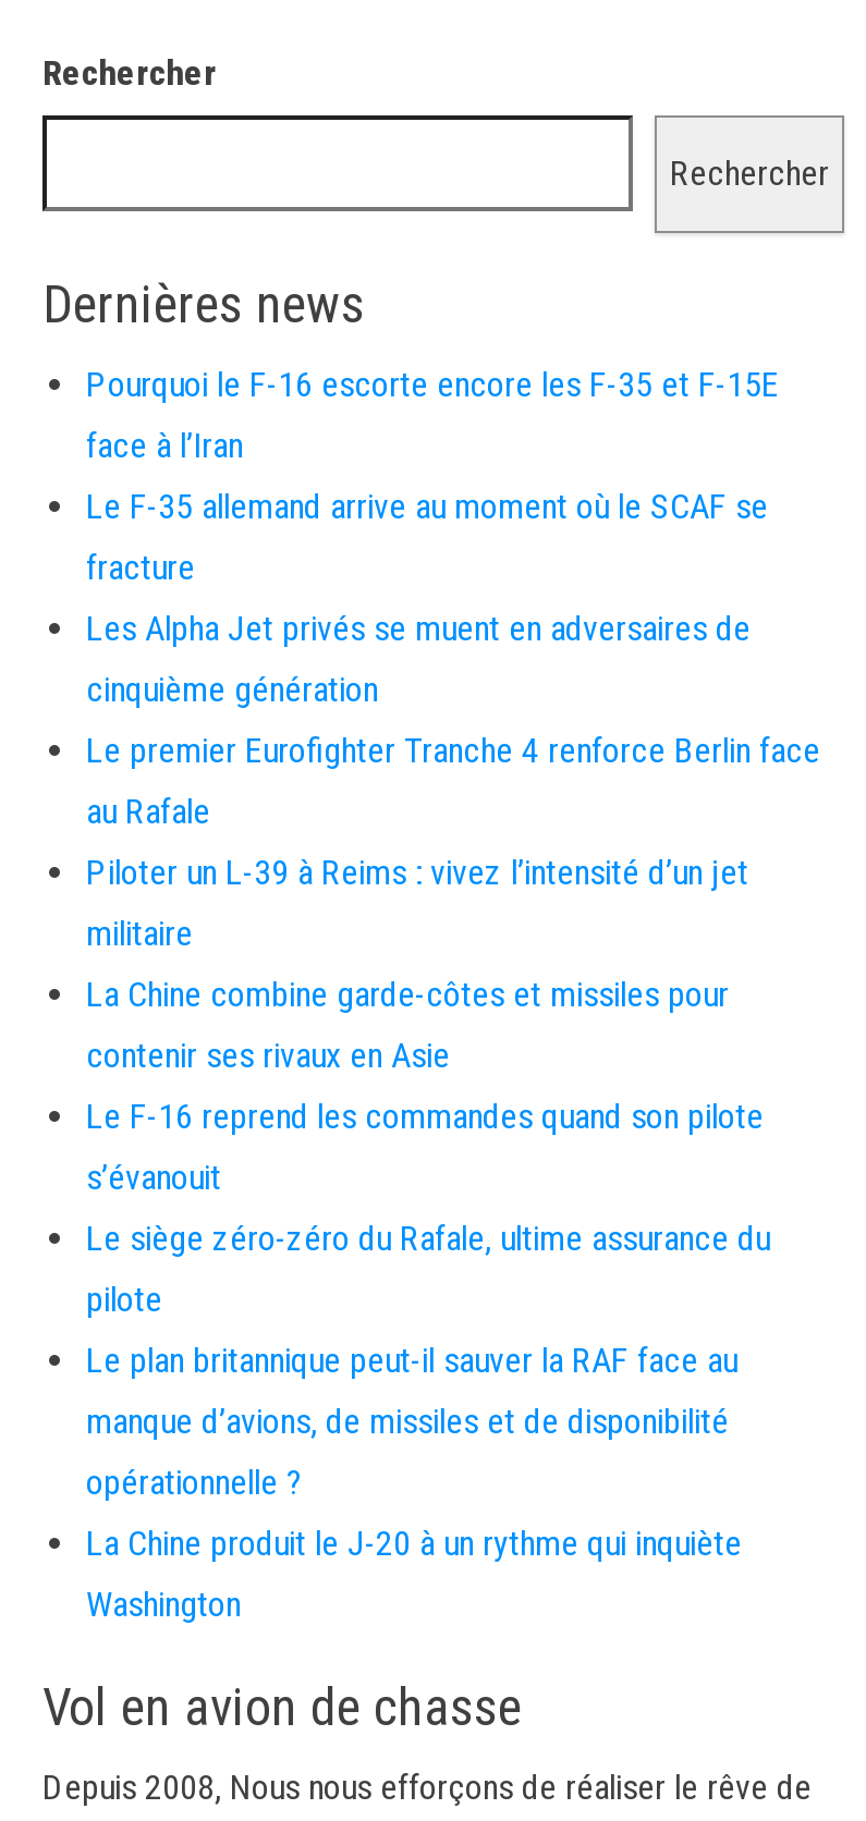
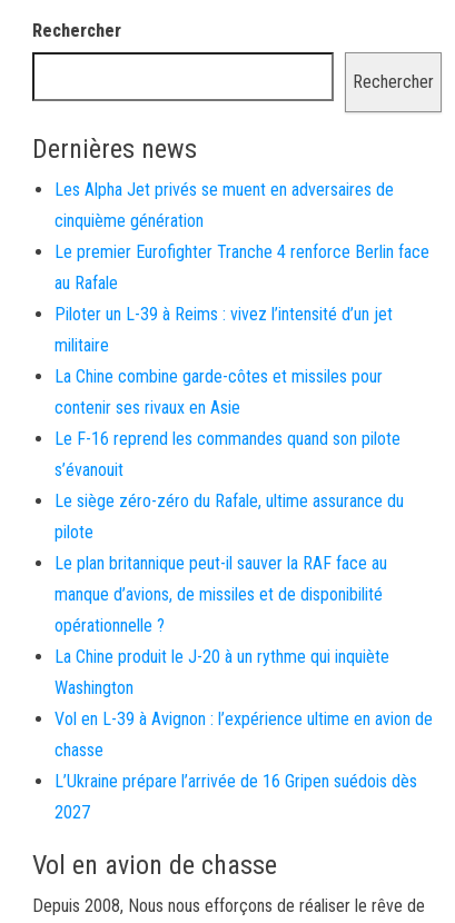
[86,365,779,589] Pourquoi le F-16 escorte encore les F-35 et F-15E | face à l’Iran | Le F-35 allemand arrive au moment où le SCAF se | fracture -> none
moved [86,609,820,1626] -> [55,180,429,699]: Les Alpha Jet privés se muent en adversaires de | cinquième génération | Le premier Eurofighter Tranche 4 renforce Berlin face | ... | La Chine produit le J-20 à un rythme qui inquiète | Washington
none -> [55,709,433,823] Vol en L-39 à Avignon : l’expérience ultime en avion de | chasse | L’Ukraine prépare l’arrivée de 16 Gripen suédois dès | 2027

